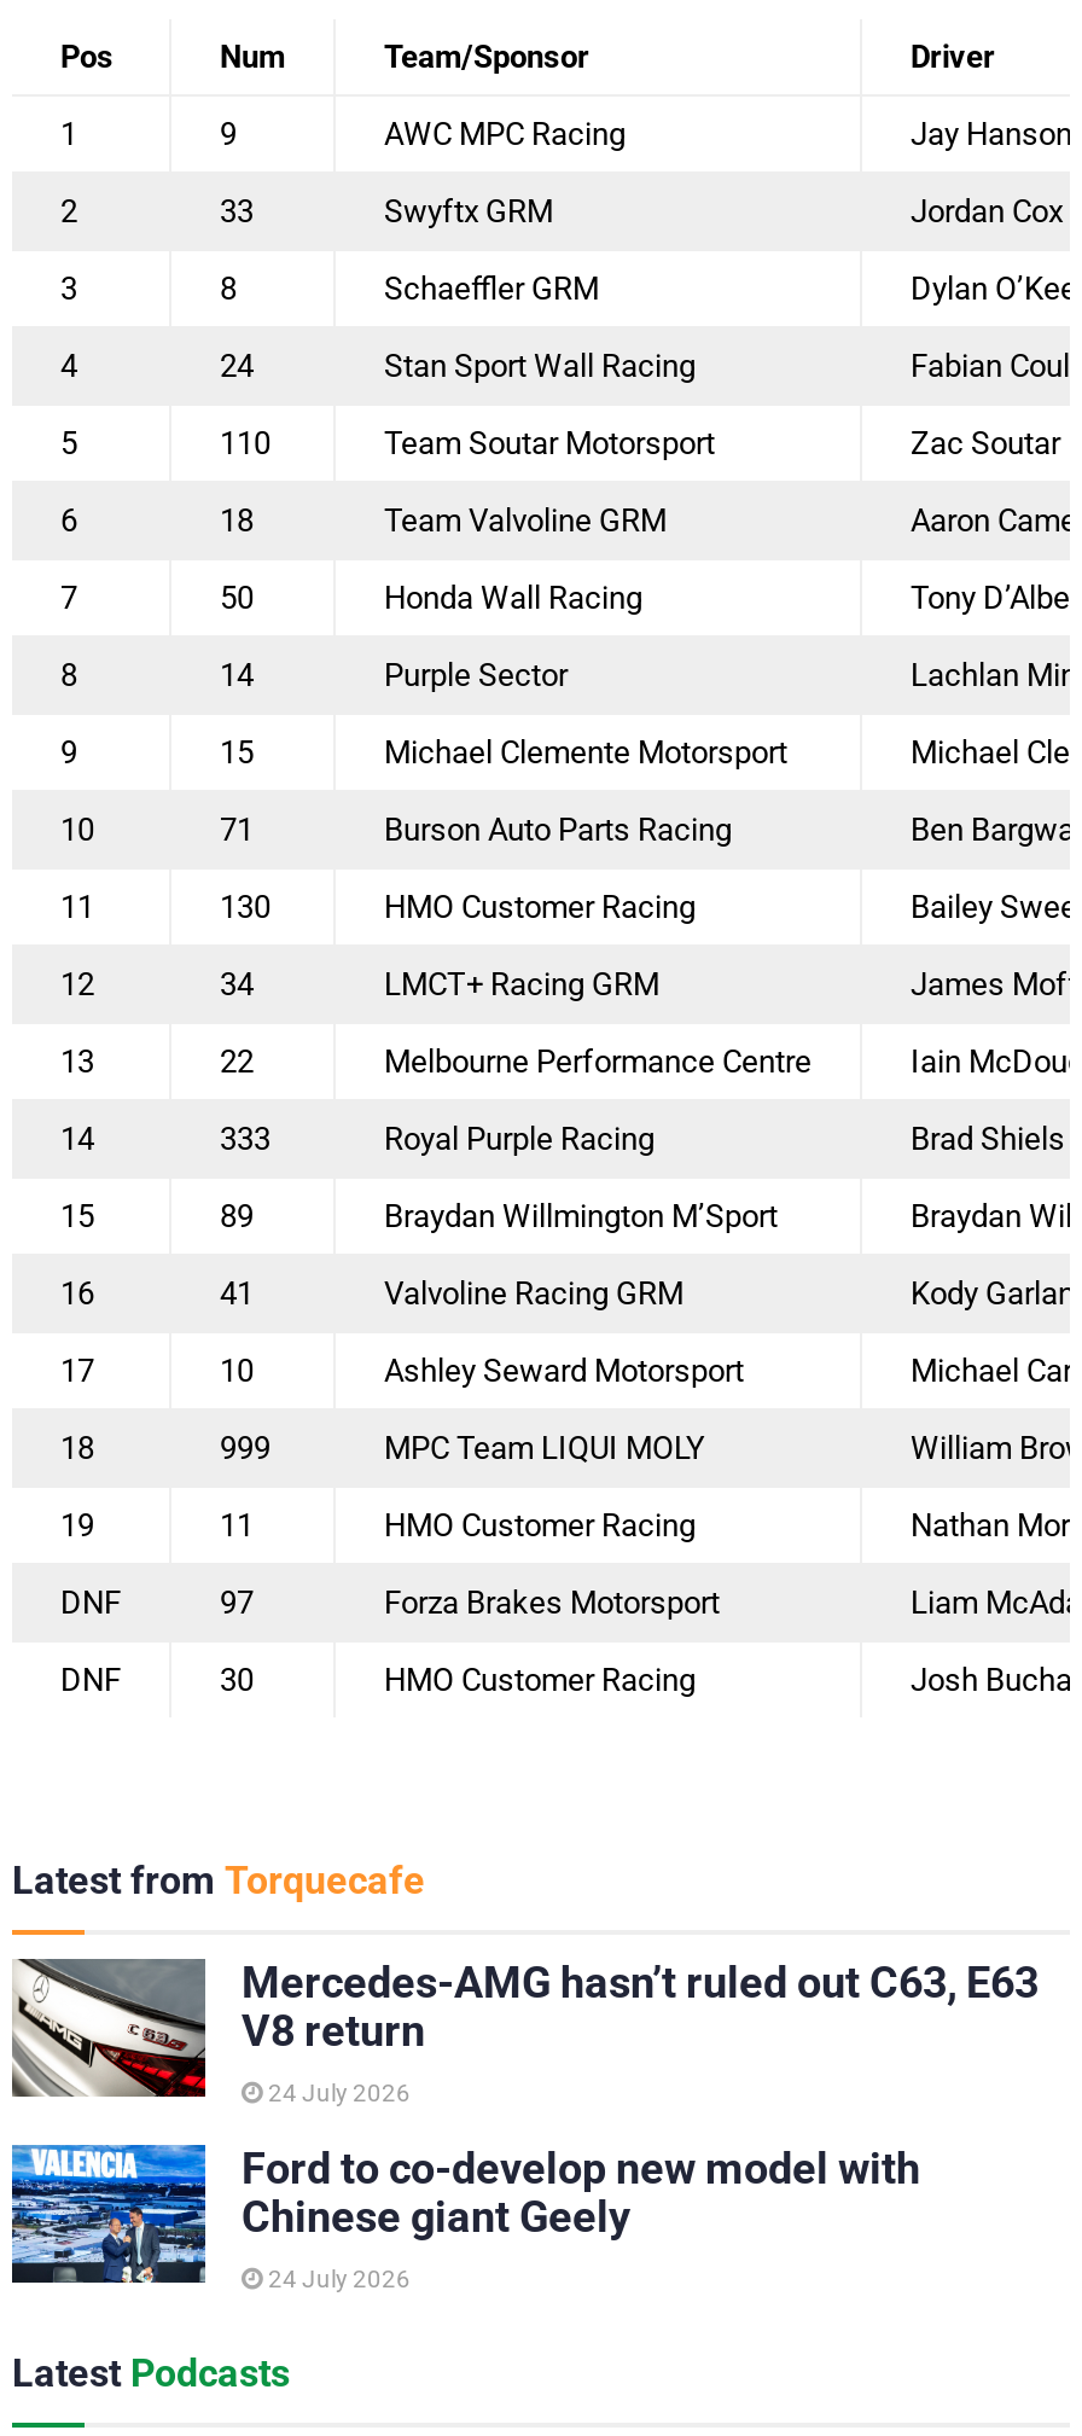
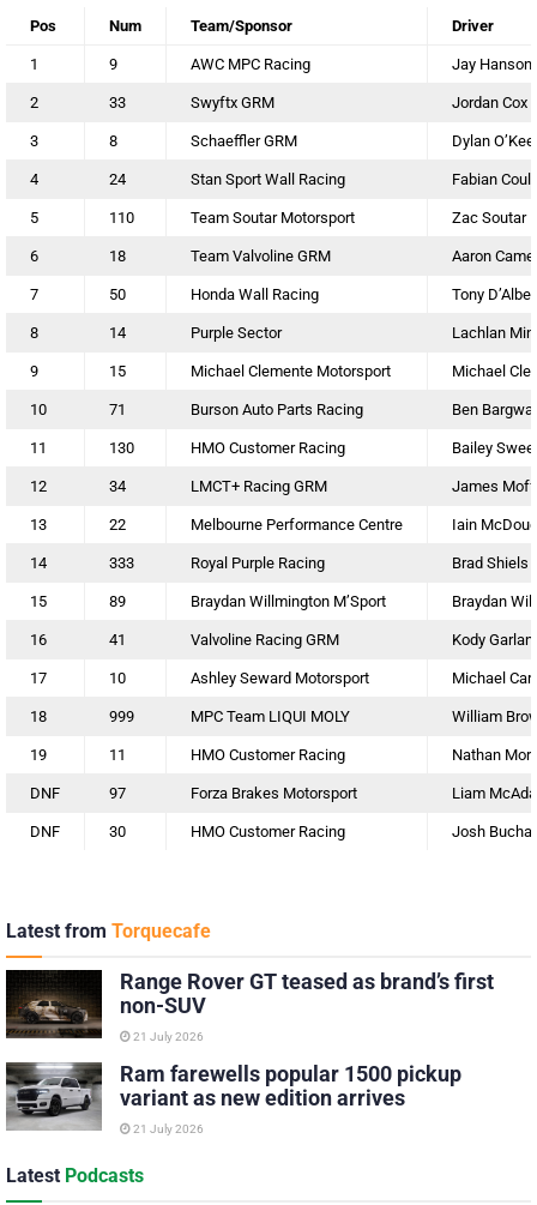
[10,1956,1039,2099] [image] | Mercedes-AMG hasn’t ruled out C63, E63 | V8 return -> [5,968,494,1040] [image] | Range Rover GT teased as brand’s first | non-SUV
[263,2079,411,2106] 24 July 2026 -> [131,1030,204,1043] 21 July 2026
[10,2142,920,2285] [image] | Ford to co-develop new model with | Chinese giant Geely -> [5,1061,461,1129] [image] | Ram farewells popular 1500 pickup | variant as new edition arrives
[263,2265,411,2292] 24 July 2026 -> [131,1122,204,1135] 21 July 2026

